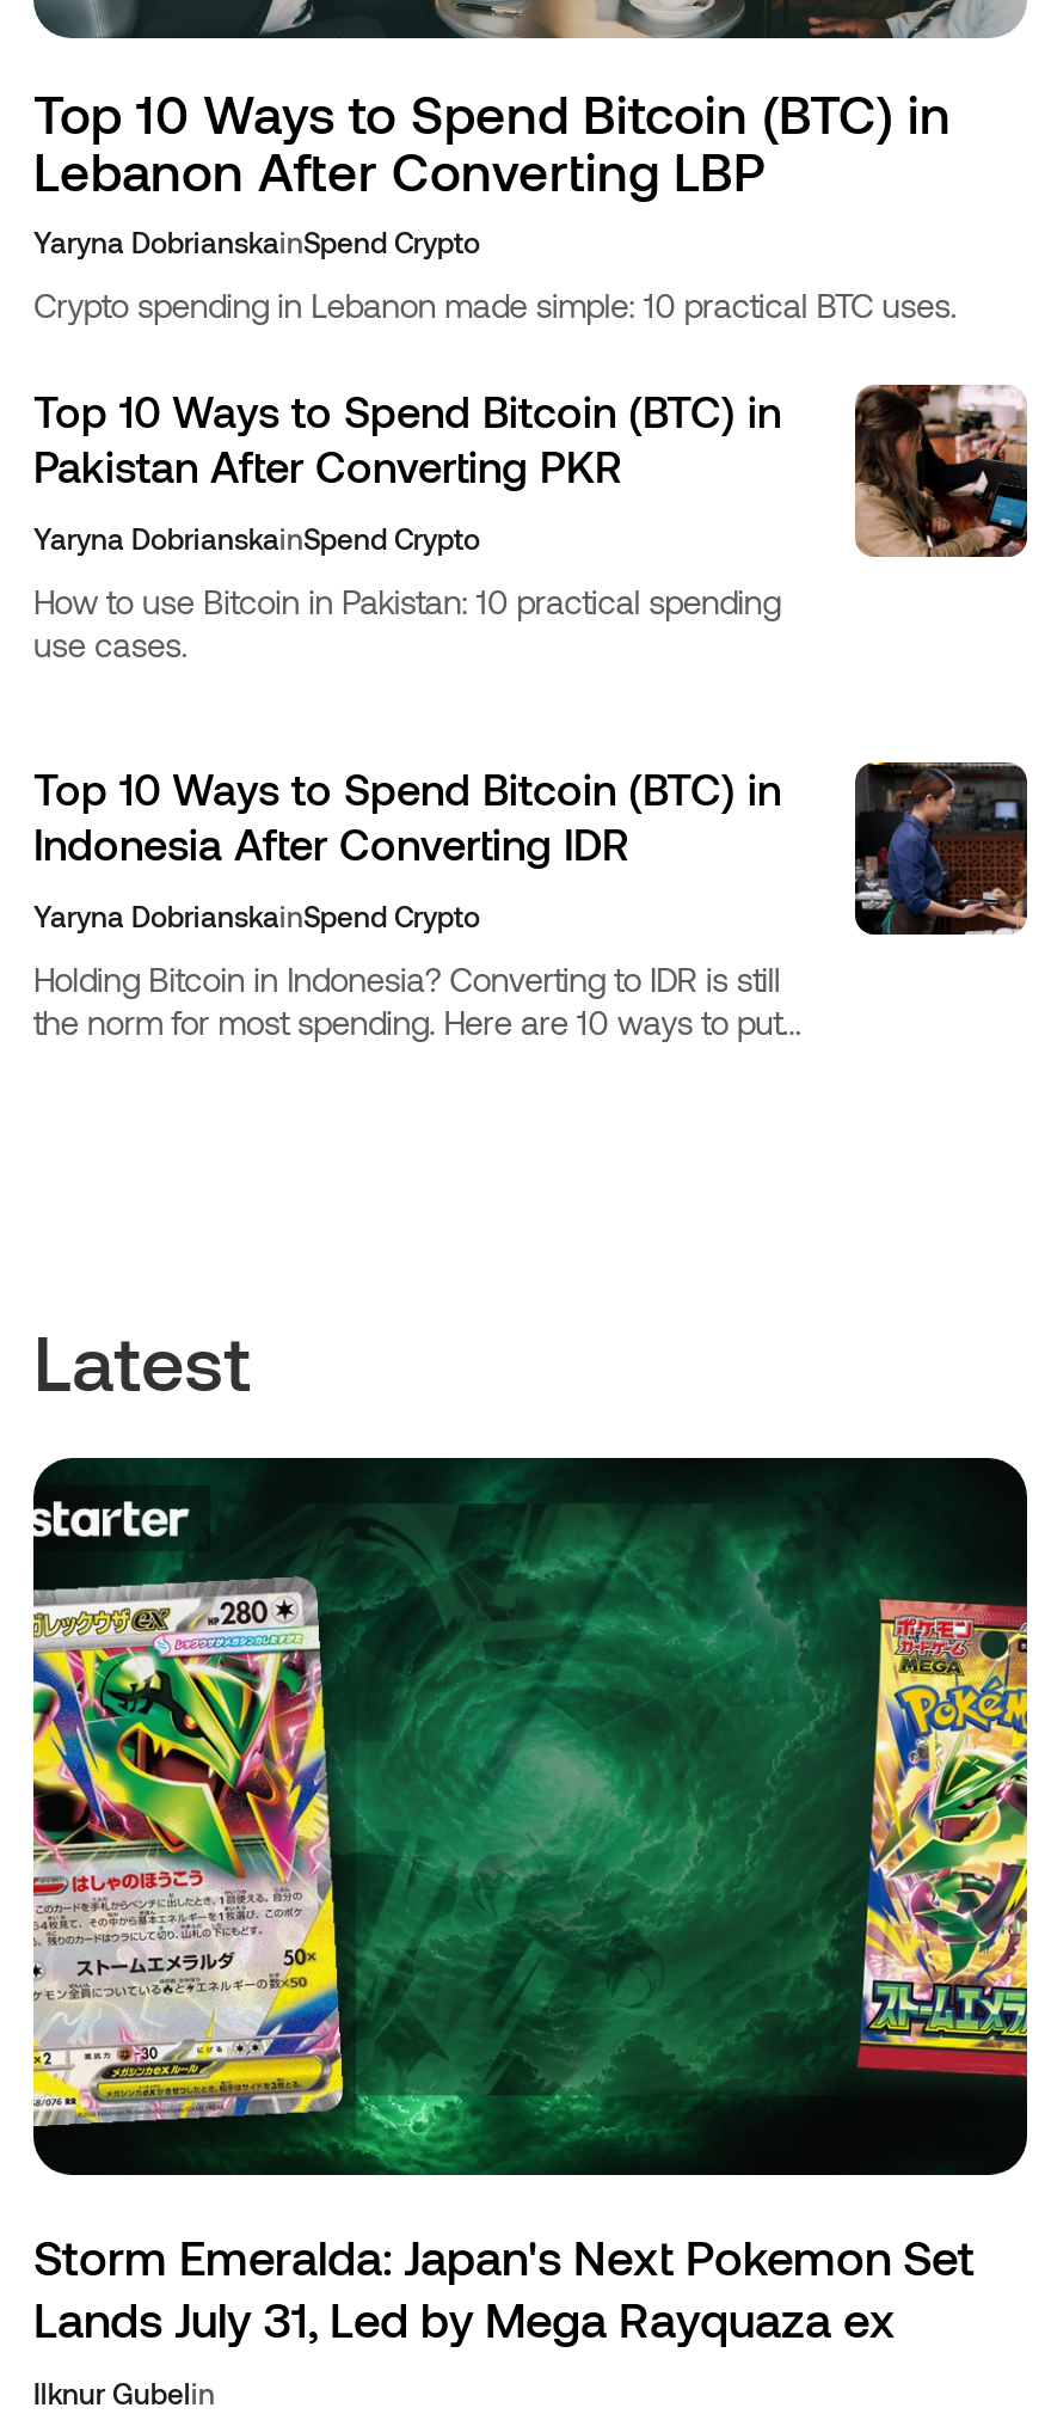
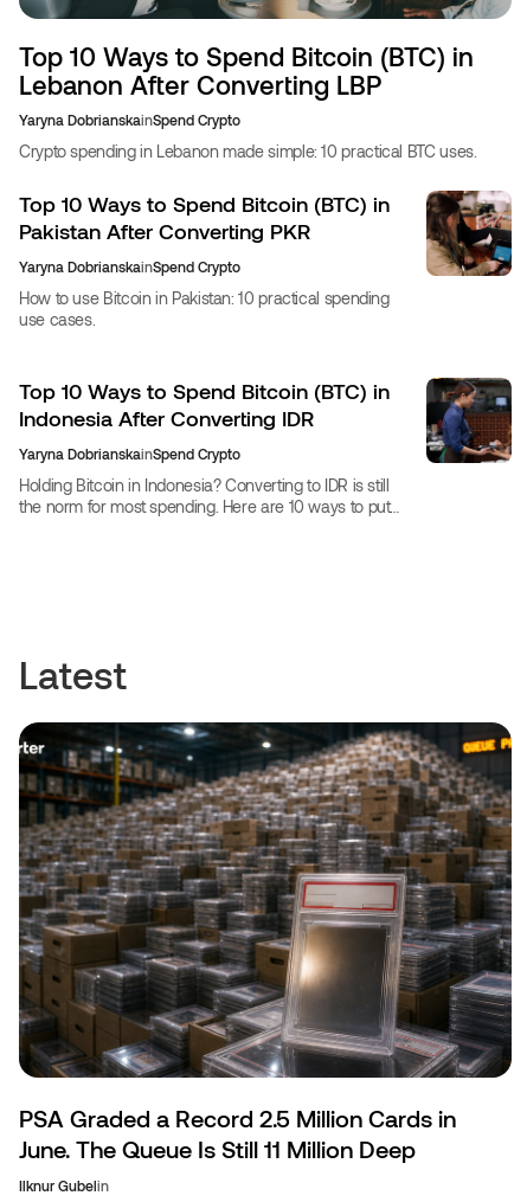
[31,1460,1029,2347] [image] | Storm Emeralda: Japan's Next Pokemon Set | Lands July 31, Led by Mega Rayquaza ex -> [18,722,513,1163] [image] | PSA Graded a Record 2.5 Million Cards in | June. The Queue Is Still 11 Million Deep

